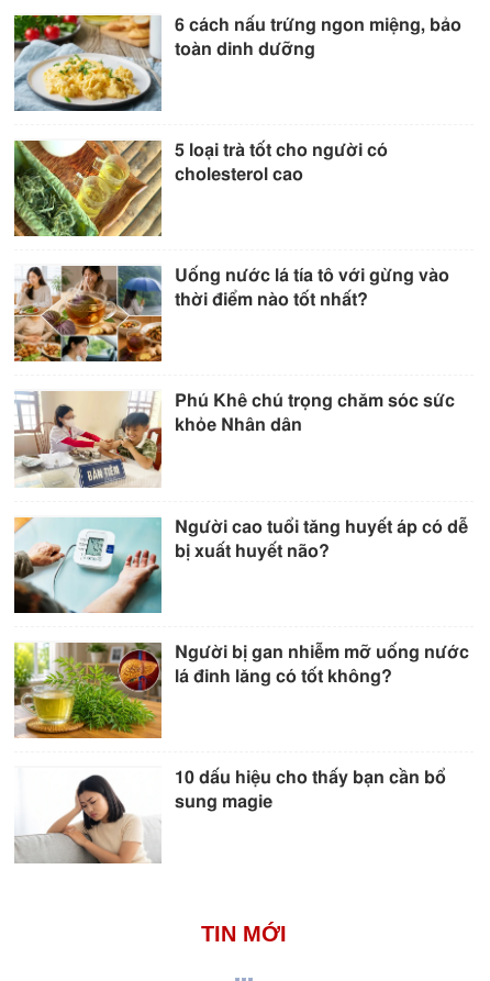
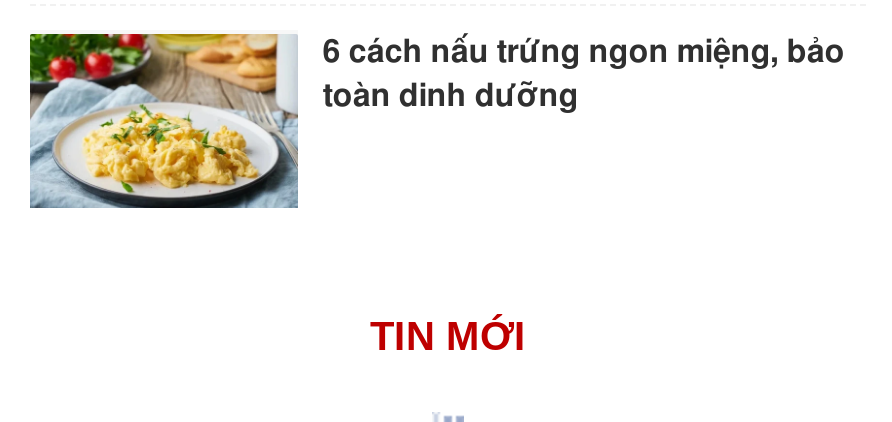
[13,140,388,237] [image] | 5 loại trà tốt cho người có | cholesterol cao -> none
[13,265,450,363] [image] | Uống nước lá tía tô với gừng vào | thời điểm nào tốt nhất? -> none
[13,390,455,489] [image] | Phú Khê chú trọng chăm sóc sức | khỏe Nhân dân -> none
[13,516,468,614] [image] | Người cao tuổi tăng huyết áp có dễ | bị xuất huyết não? -> none
[13,642,469,739] [image] | Người bị gan nhiễm mỡ uống nước | lá đinh lăng có tốt không? -> none
[15,769,446,865] [image] | 10 dấu hiệu cho thấy bạn cần bổ | sung magie -> none

